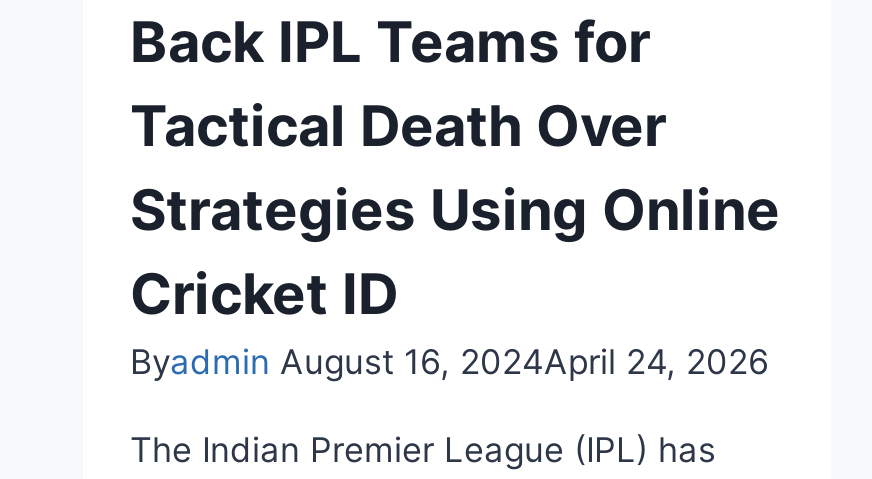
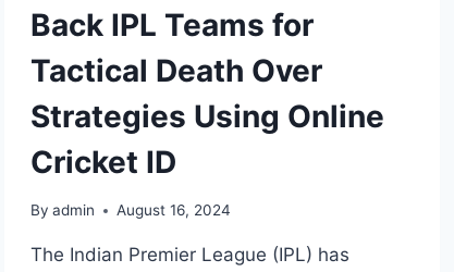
[130,342,770,382] Byadmin August 16, 2024April 24, 2026 -> [30,202,231,219] By admin | August 16, 2024

